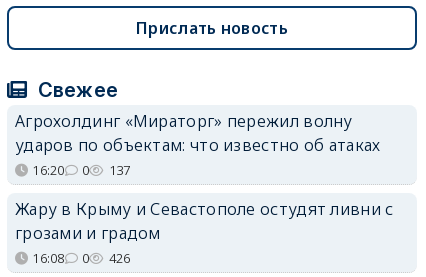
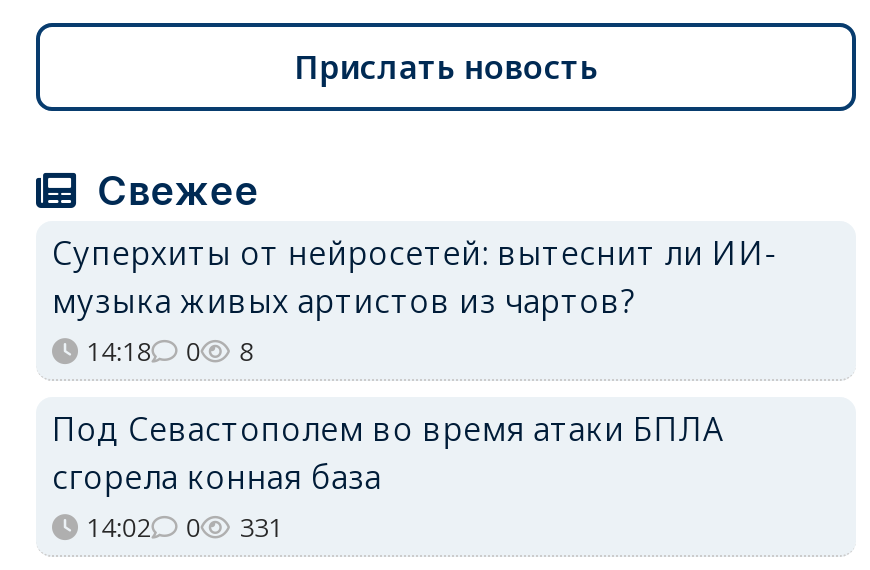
[15,110,381,179] Агрохолдинг «Мираторг» пережил волну | ударов по объектам: что известно об атаках | 16:20 -> [52,231,778,369] Суперхиты от нейросетей: вытеснит ли ИИ- | музыка живых артистов из чартов? | 14:18
[109,161,131,179] 137 -> [239,333,254,369] 8
[15,198,394,267] Жару в Крыму и Севастополе остудят ливни с | грозами и градом | 16:08 -> [52,407,724,545] Под Севастополем во время атаки БПЛА | сгорела конная база | 14:02
[109,249,131,267] 426 -> [239,509,283,545] 331

